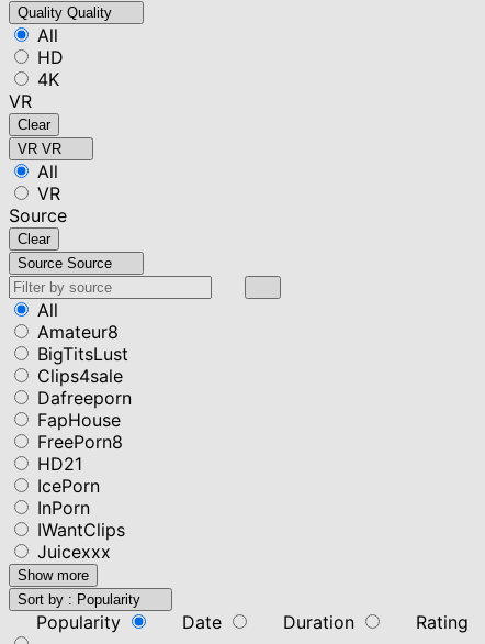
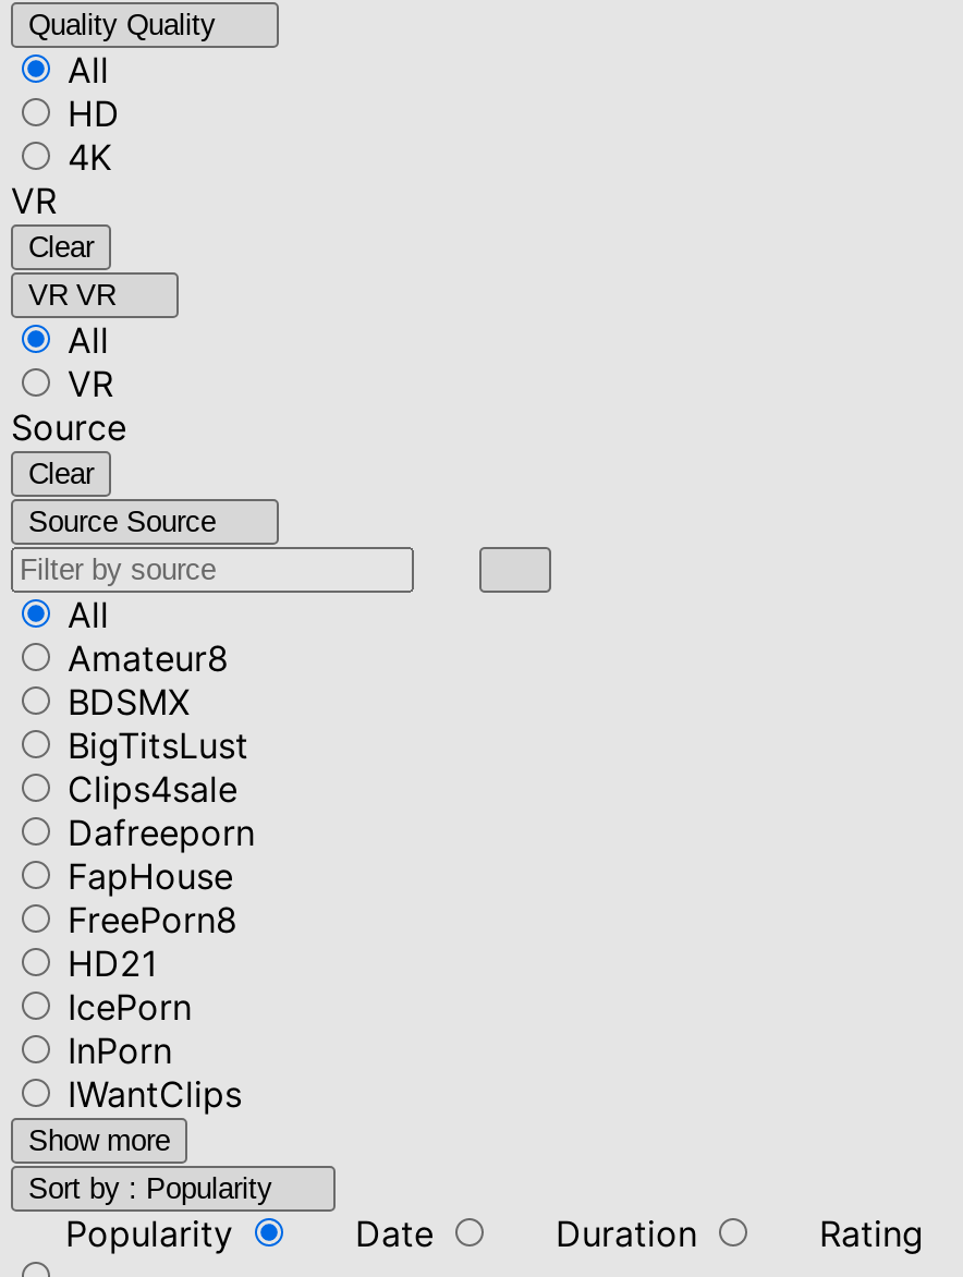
none -> [68,680,190,723] BDSMX
moved [37,343,132,541] -> [68,723,255,1116]: BigTitsLust | Clips4sale | Dafreeporn | ... | InPorn | IWantClips
[37,541,111,563] Juicexxx -> none

